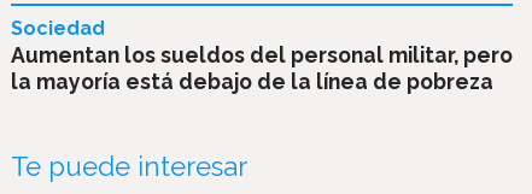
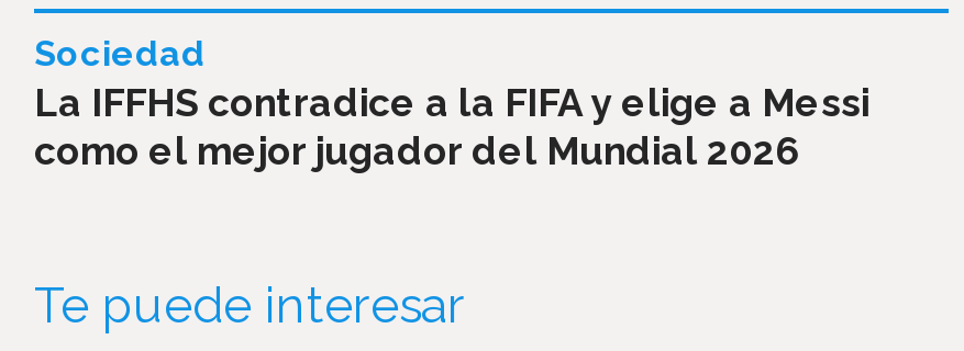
[11,42,513,94] Aumentan los sueldos del personal militar, pero | la mayoría está debajo de la línea de pobreza -> [34,79,869,173] La IFFHS contradice a la FIFA y elige a Messi | como el mejor jugador del Mundial 2026

